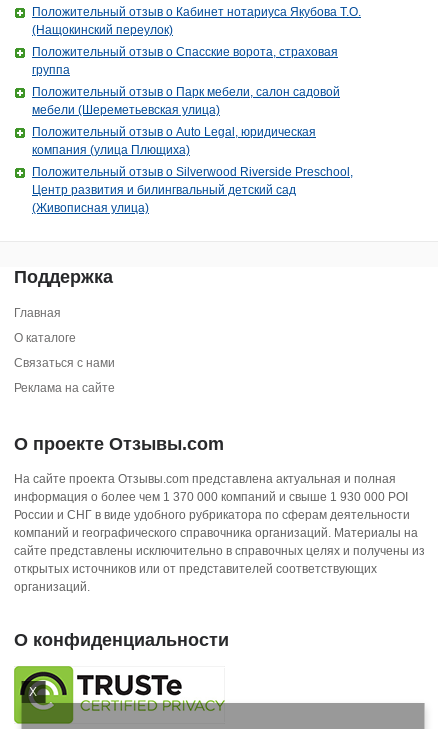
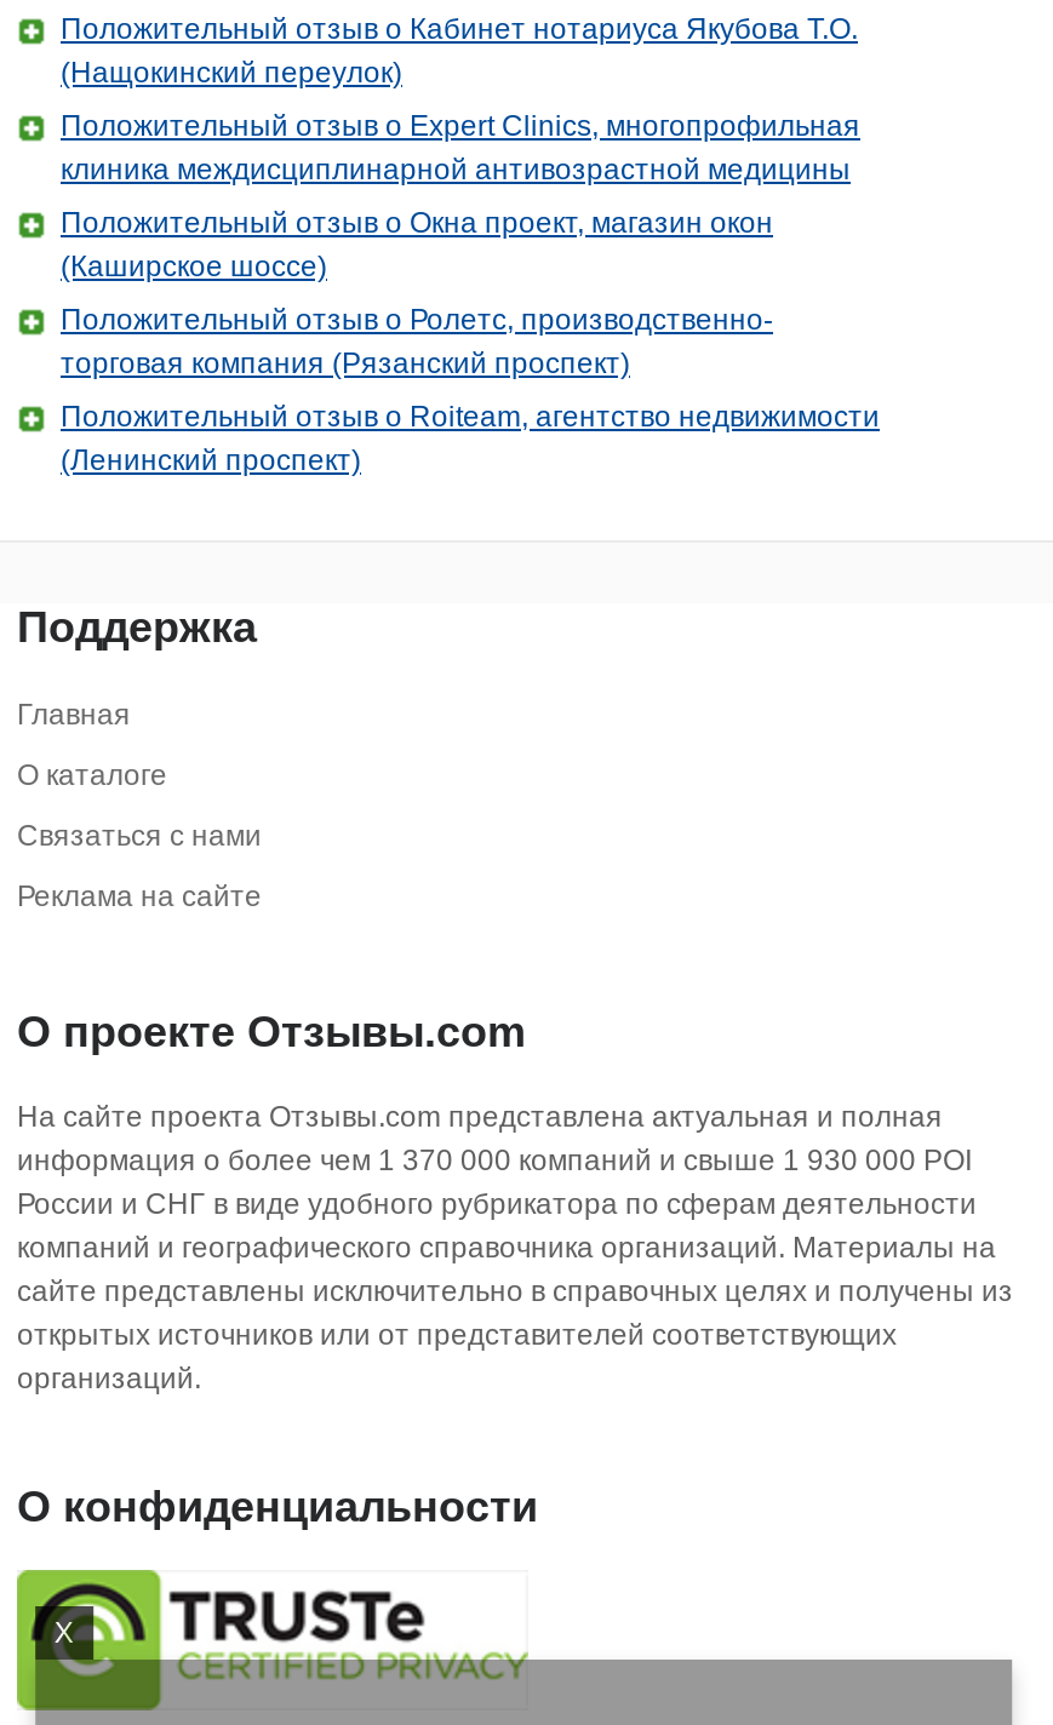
[32,45,338,77] Положительный отзыв о Спасские ворота, страховая | группа -> [61,109,860,187] Положительный отзыв о Expert Clinics, многопрофильная | клиника междисциплинарной антивозрастной медицины
[32,85,340,117] Положительный отзыв о Парк мебели, салон садовой | мебели (Шереметьевская улица) -> [61,206,773,283] Положительный отзыв о Окна проект, магазин окон | (Каширское шоссе)
[32,125,316,157] Положительный отзыв о Auto Legal, юридическая | компания (улица Плющиха) -> [61,303,773,380] Положительный отзыв о Ролетс, производственно- | торговая компания (Рязанский проспект)
[32,165,353,215] Положительный отзыв о Silverwood Riverside Preschool, | Центр развития и билингвальный детский сад | (Живописная улица) -> [61,400,880,477] Положительный отзыв о Roiteam, агентство недвижимости | (Ленинский проспект)

